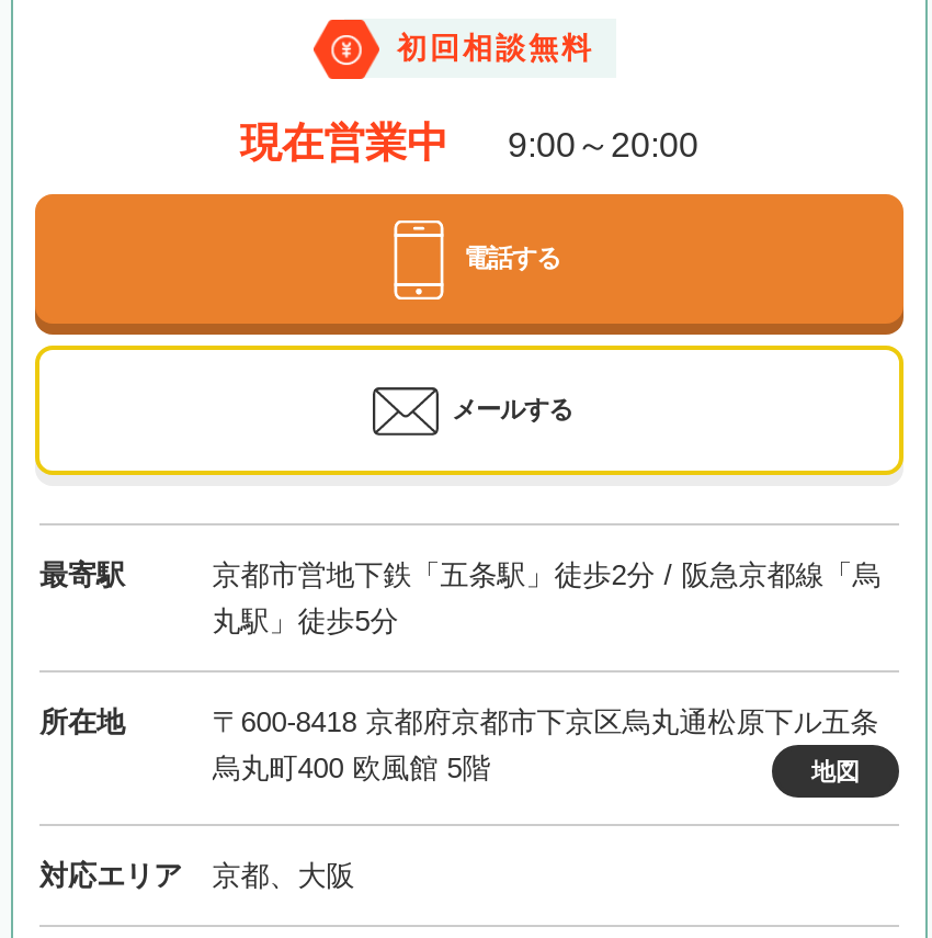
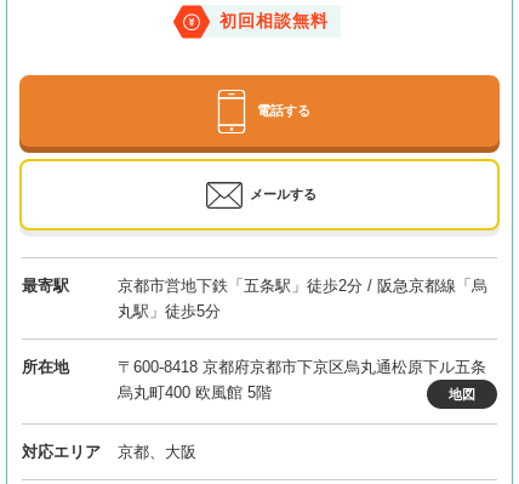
[240,120,698,166] 現在営業中 | 9:00～20:00 -> none

